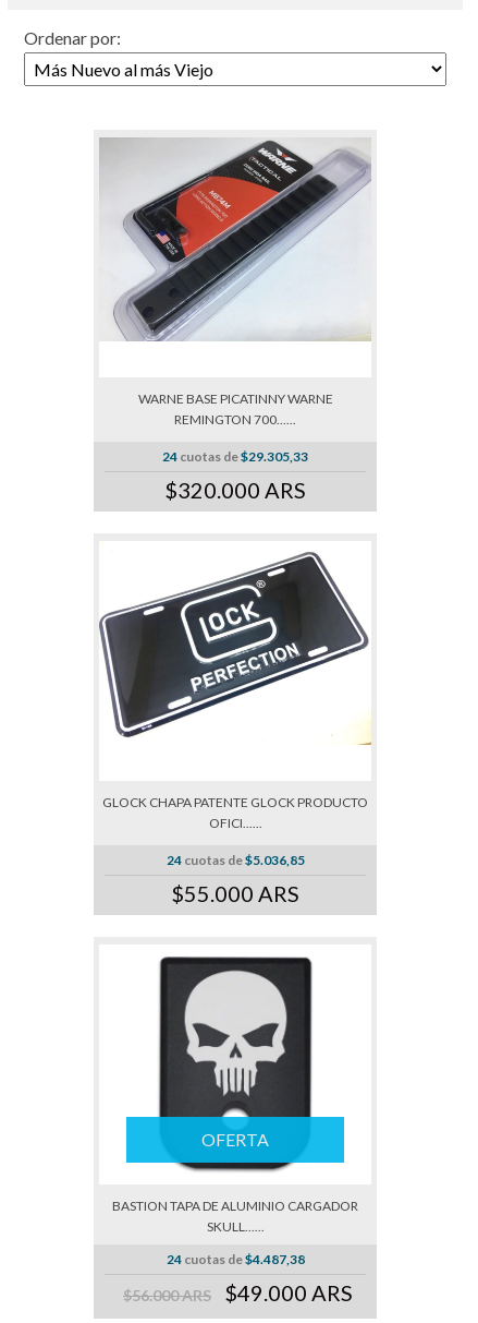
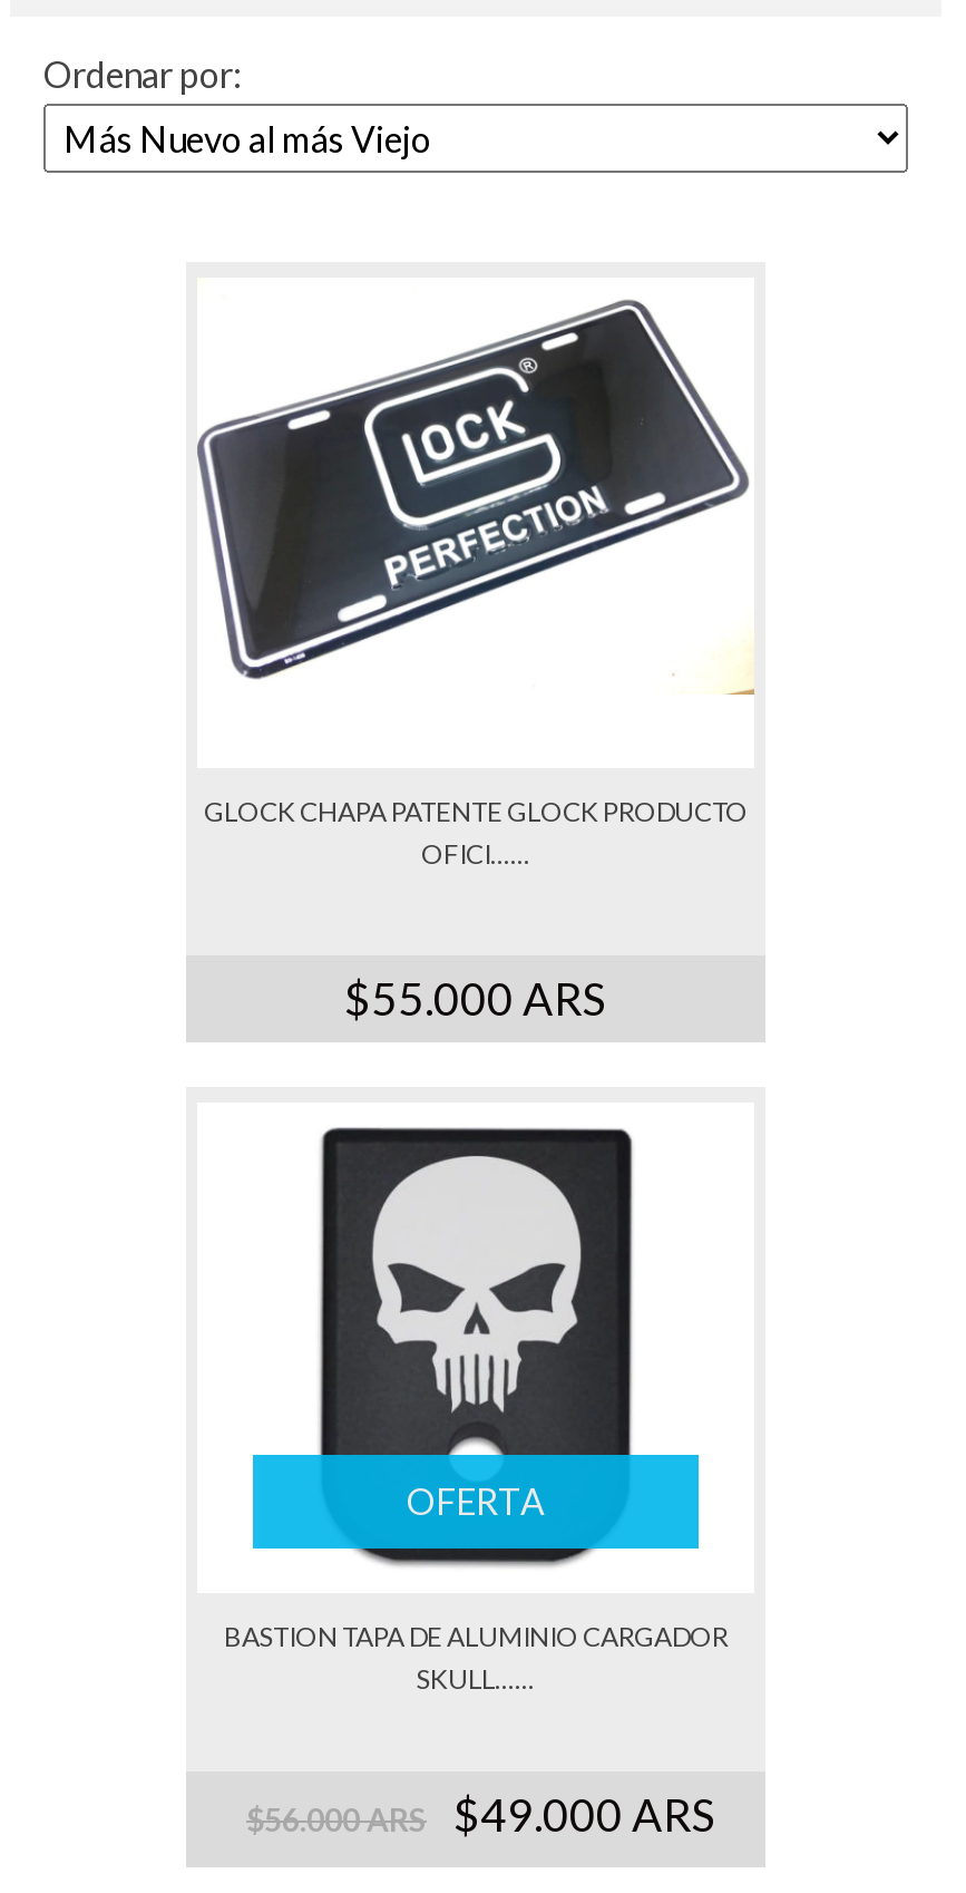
[99,137,371,341] [image] -> none
[138,390,333,502] WARNE BASE PICATINNY WARNE | REMINGTON 700...... | 24 cuotas de $29.305,33 | $320.000 ARS -> none
[166,851,304,868] 24 cuotas de $5.036,85 -> none
[166,1251,304,1267] 24 cuotas de $4.487,38 -> none

